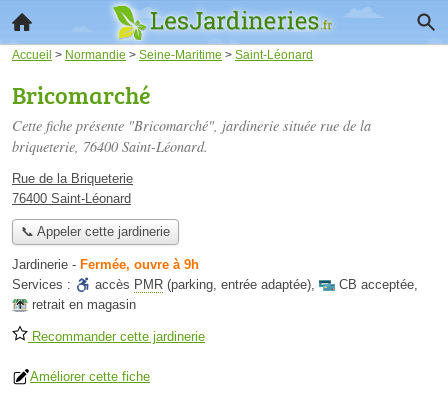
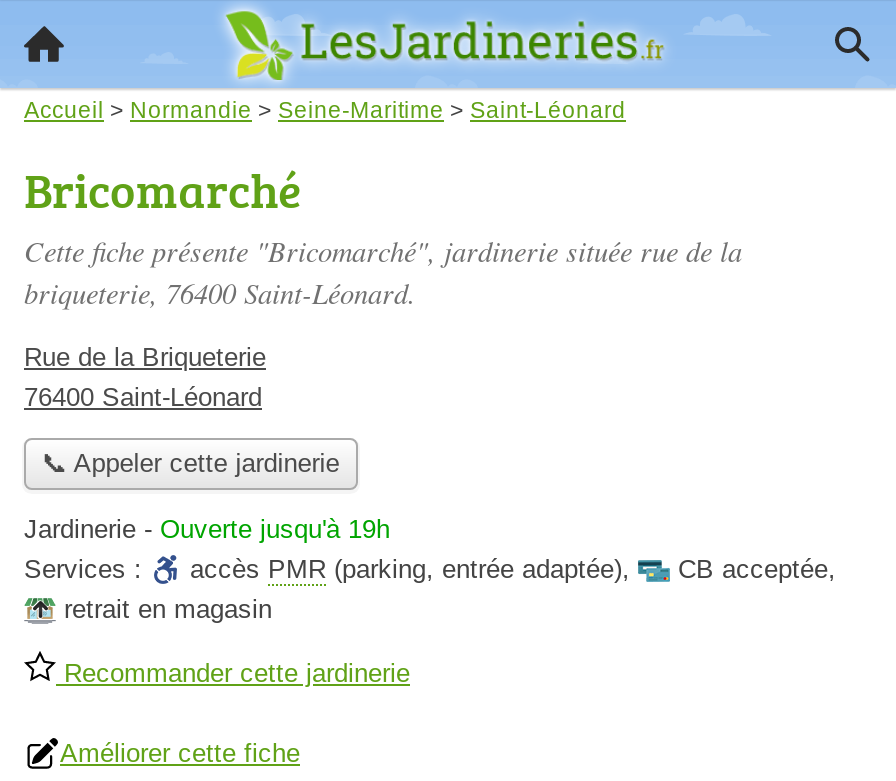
[12,257,199,272] Jardinerie - Fermée, ouvre à 9h -> [24,515,390,545] Jardinerie - Ouverte jusqu'à 19h

